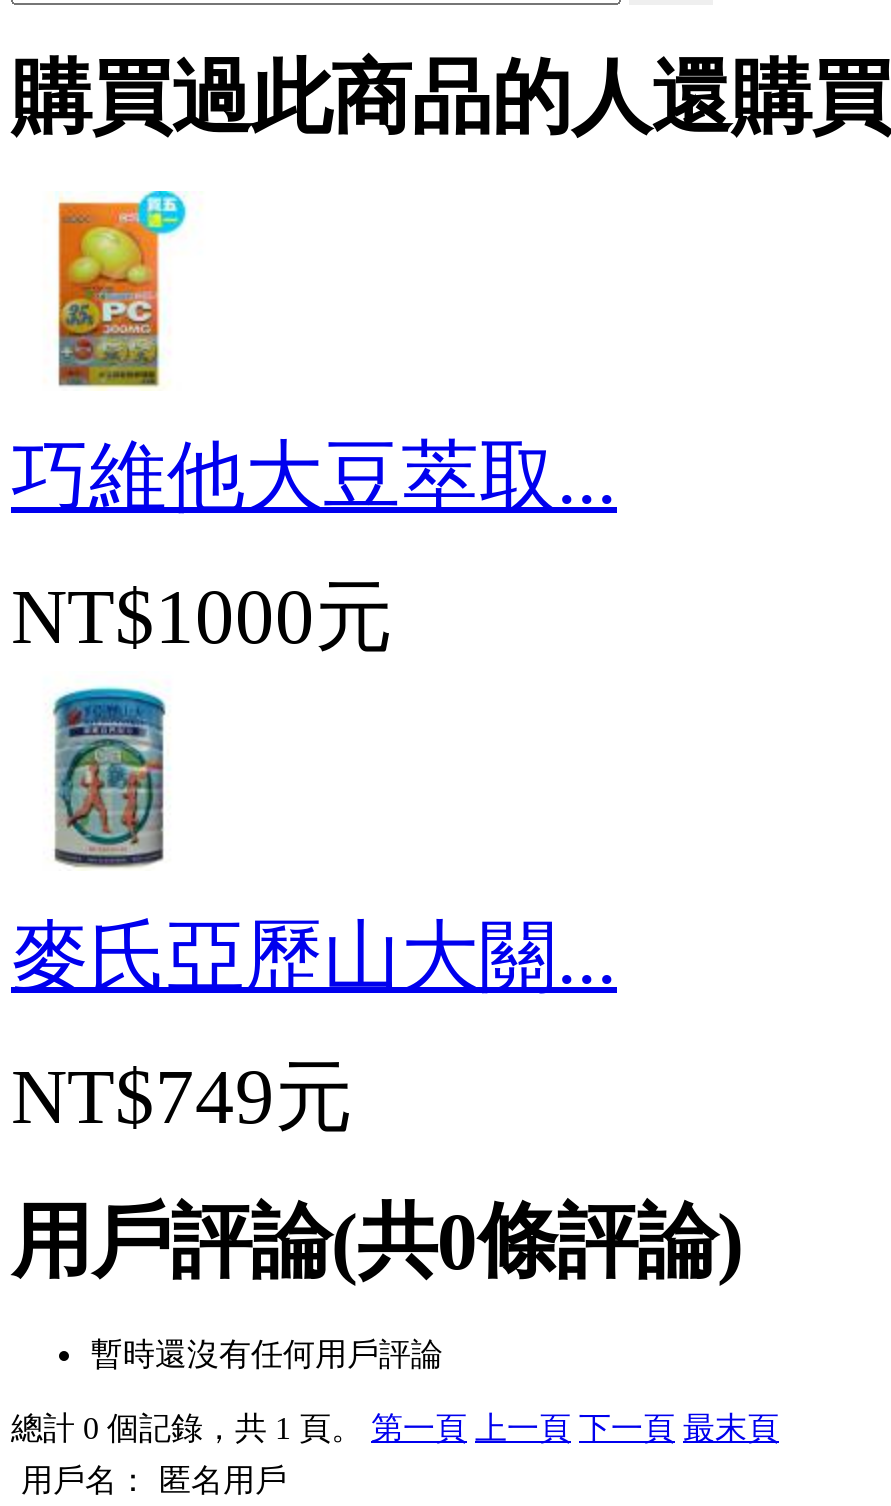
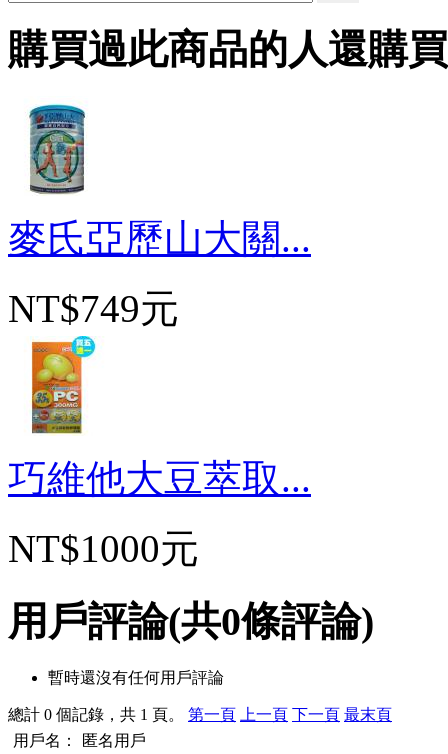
moved [11,189,617,659] -> [8,337,311,570]: [image] | 巧維他大豆萃取... | NT$1000元
moved [11,675,617,1139] -> [8,98,311,330]: [image] | 麥氏亞歷山大關... | NT$749元

